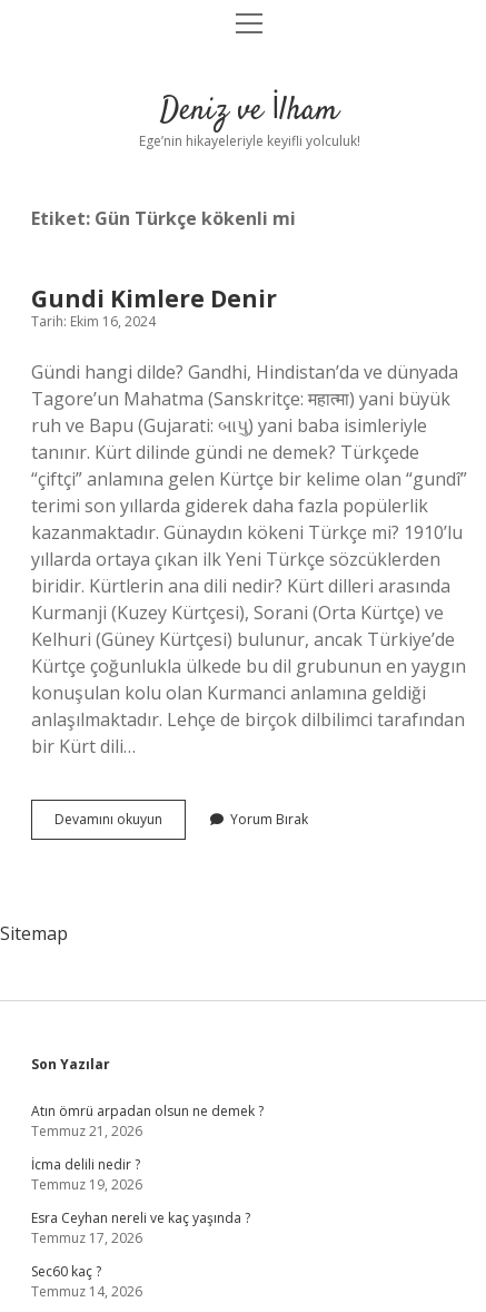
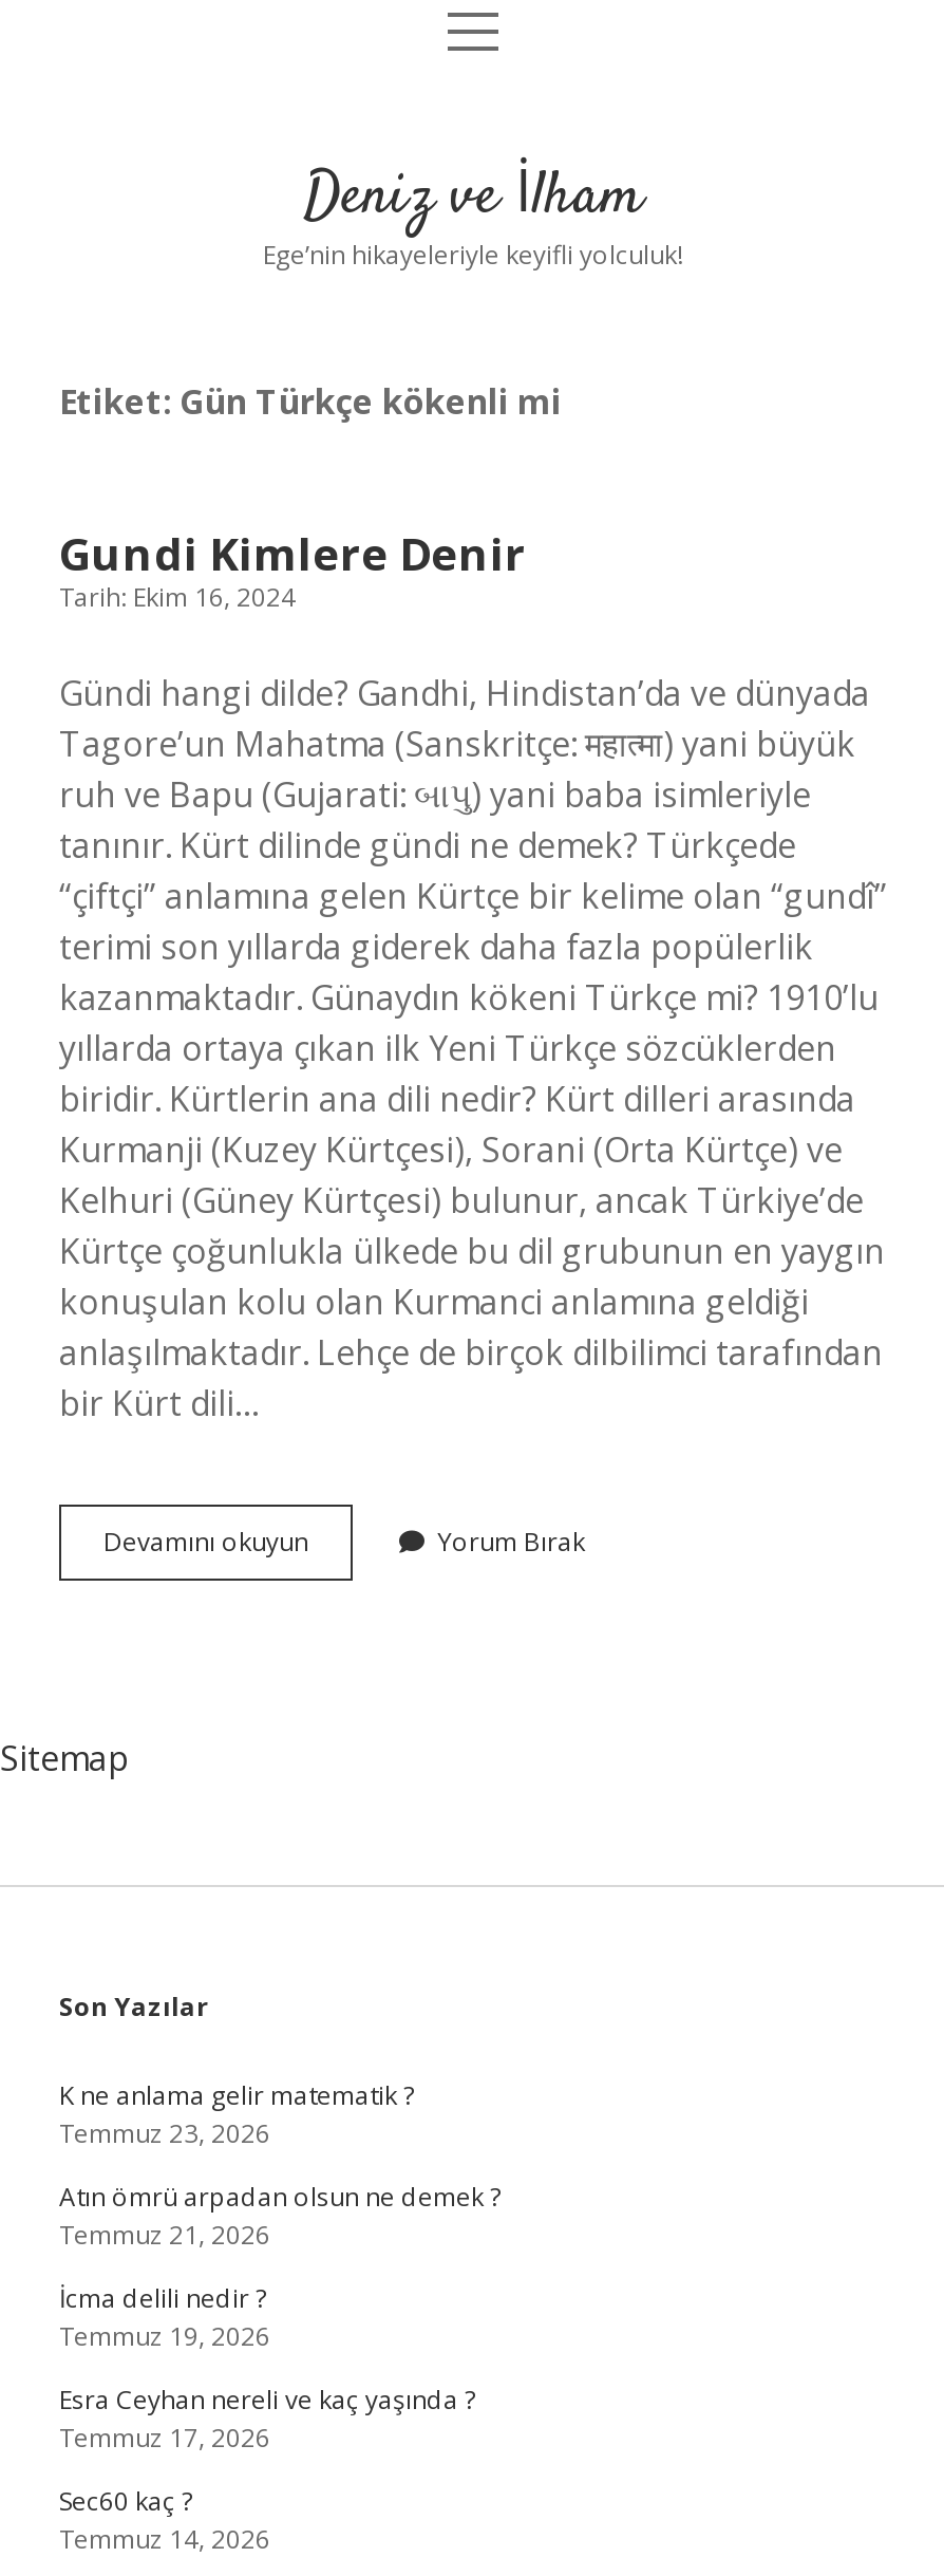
none -> [59,2077,414,2151] K ne anlama gelir matematik ? | Temmuz 23, 2026

